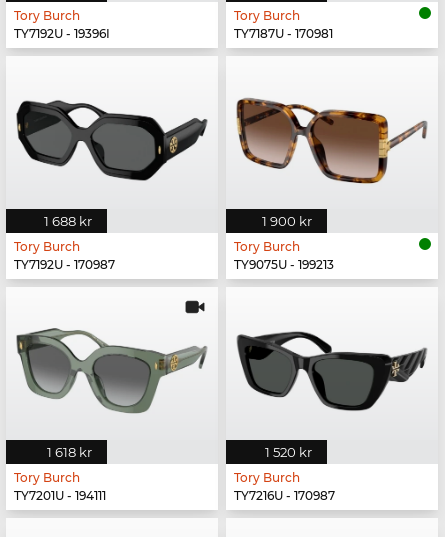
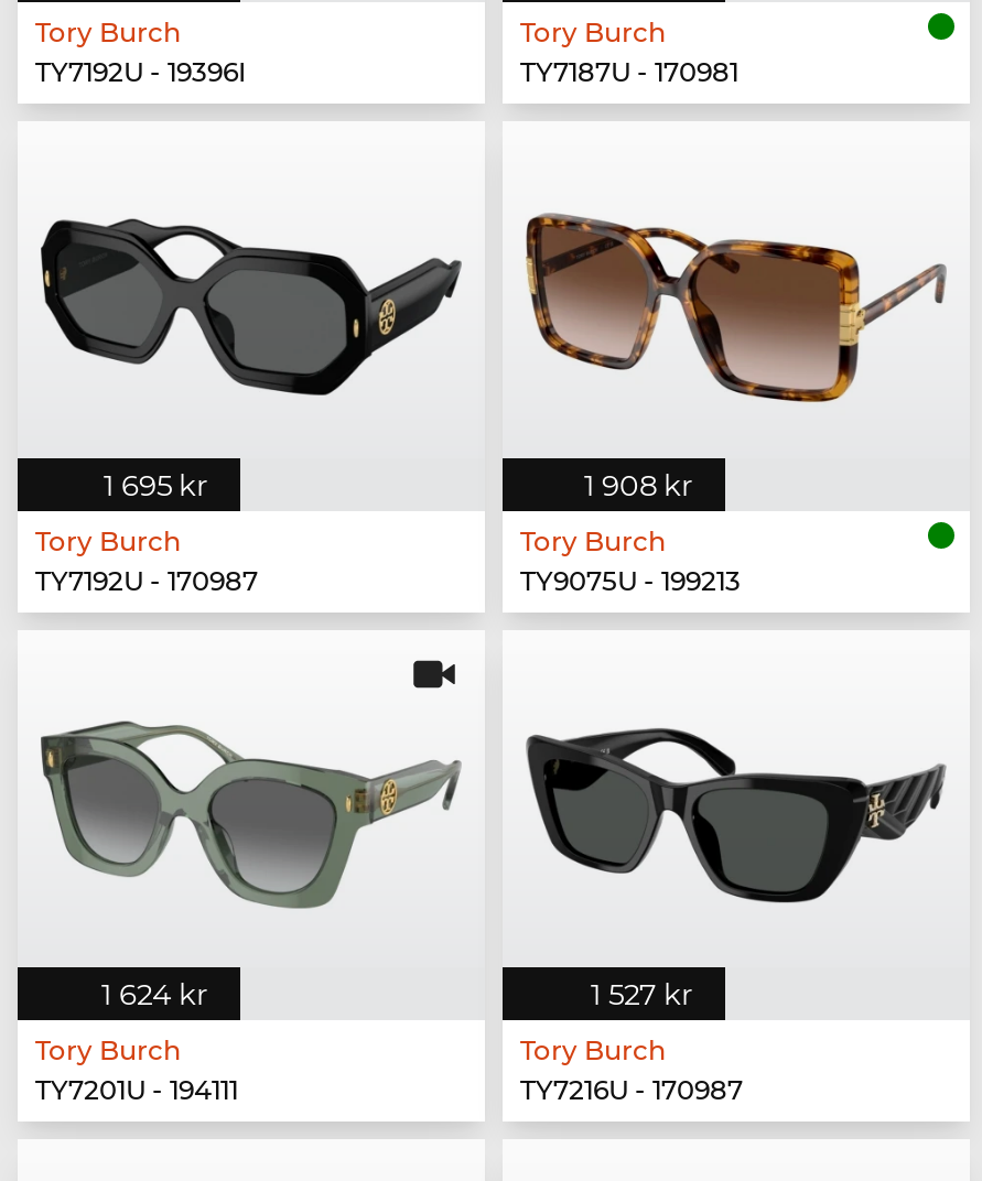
[44,213,92,229] 1 688 kr -> [104,467,207,502] 1 695 kr
[262,213,312,229] 1 900 kr -> [584,467,692,502] 1 908 kr
[47,444,92,460] 1 618 kr -> [101,976,207,1011] 1 624 kr
[265,444,312,460] 1 520 kr -> [591,976,692,1011] 1 527 kr

